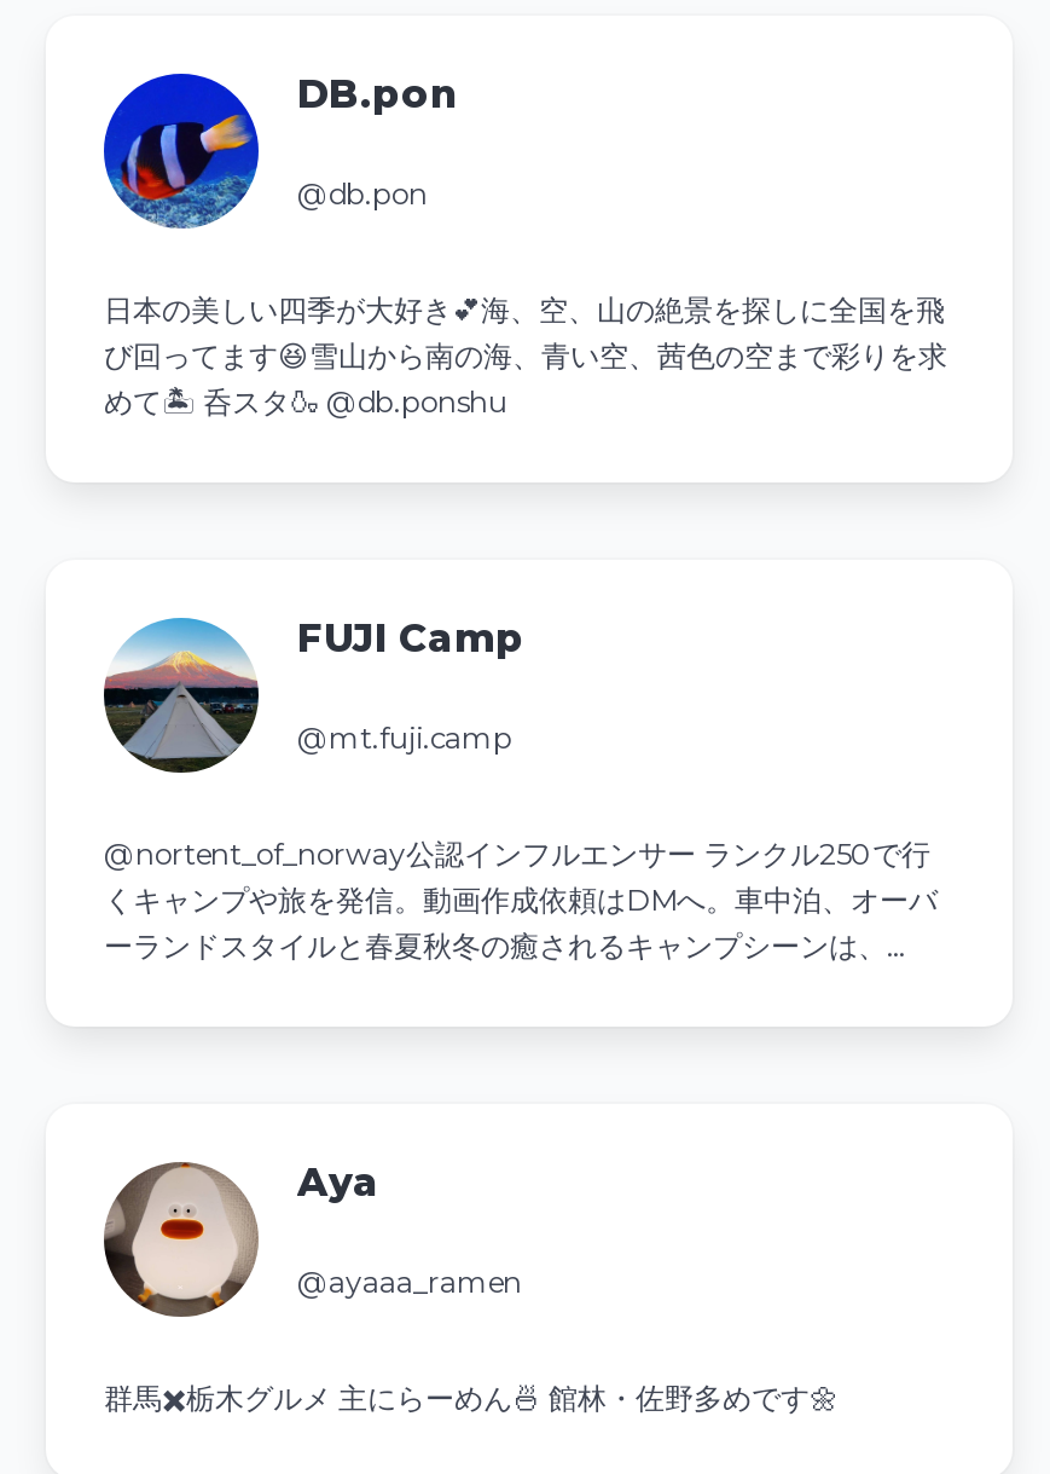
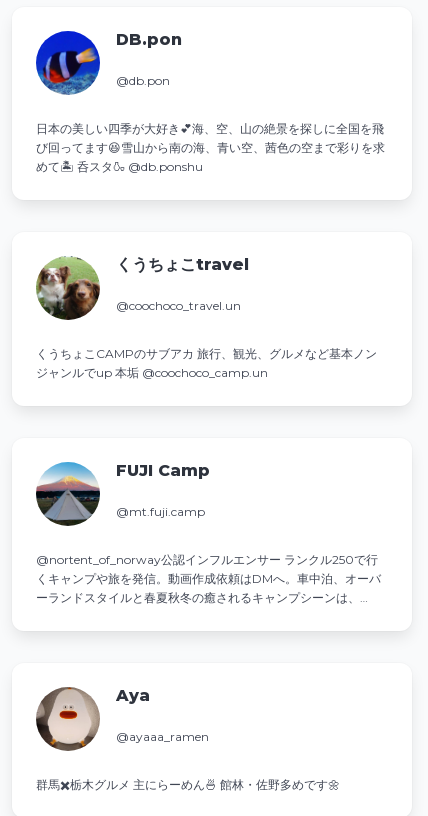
none -> [35,255,377,380] [image] | くうちょこtravel | @coochoco_travel.un | くうちょこCAMPのサブアカ 旅行、観光、グルメなど基本ノン | ジャンルでup 本垢 @coochoco_camp.un

